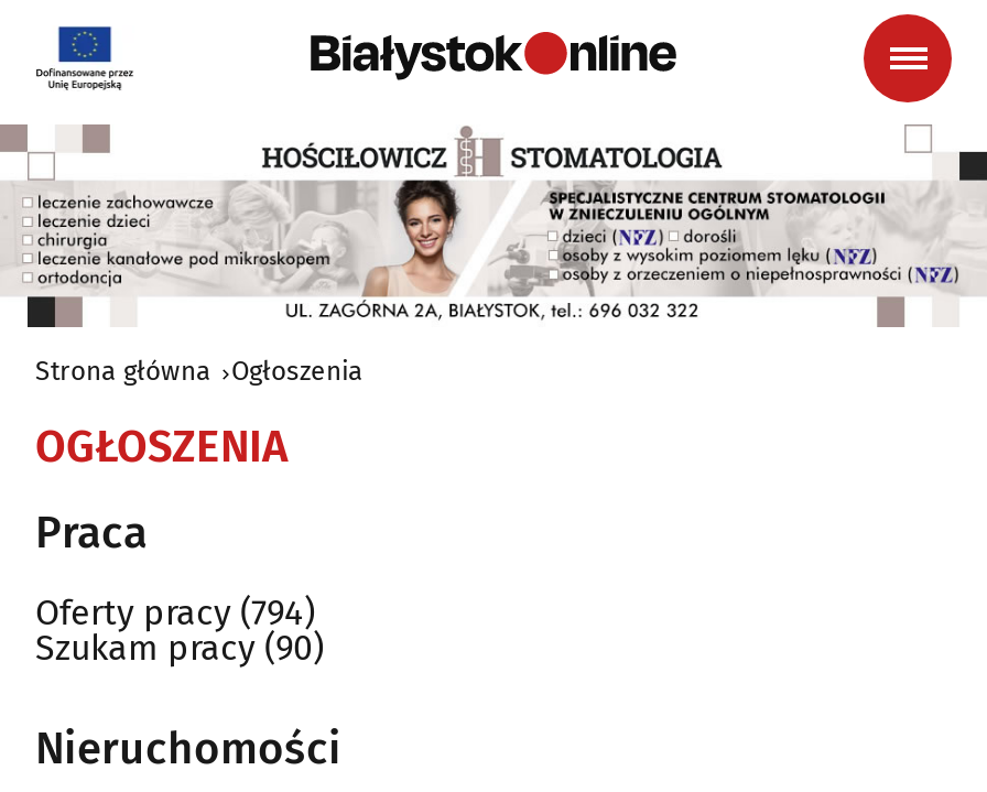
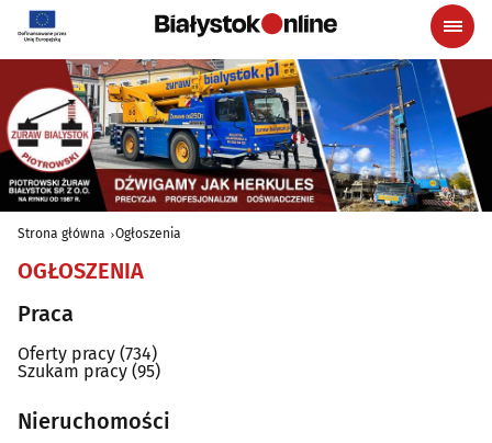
[7,124,980,329] [image] -> [3,58,489,213] [image]
[35,592,315,634] Oferty pracy (794) -> [18,343,157,364] Oferty pracy (734)
[35,628,324,670] Szukam pracy (90) -> [18,360,160,381] Szukam pracy (95)

